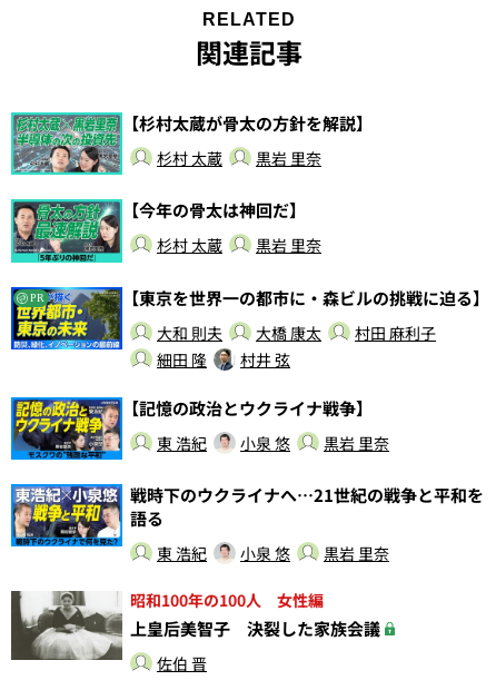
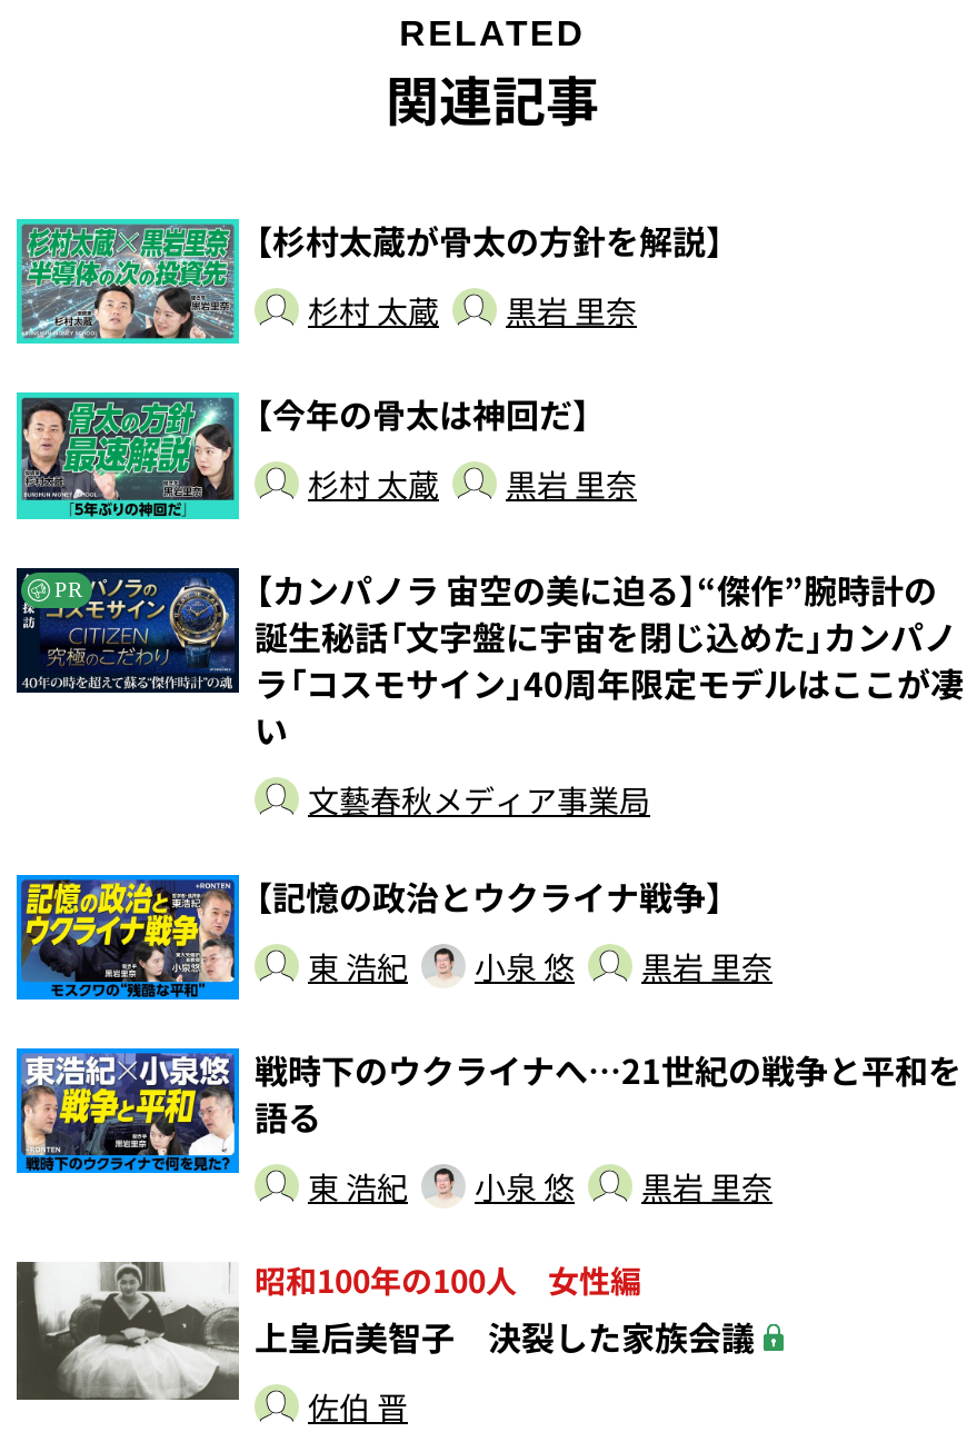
[10,285,482,351] [image] | 【東京を世界一の都市に・森ビルの挑戦に迫る】 -> [14,565,964,754] [image] | 【カンパノラ 宙空の美に迫る】“傑作”腕時計の | 誕生秘話「文字盤に宇宙を閉じ込めた」カンパノ | ラ「コスモサイン」40周年限定モデルはここが凄 | い
[157,321,436,370] 大和 則夫 | 大橋 康太 | 村田 麻利子 | 細田 隆 | 村井 弦 -> [308,776,650,821] 文藝春秋メディア事業局

